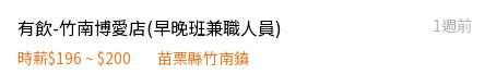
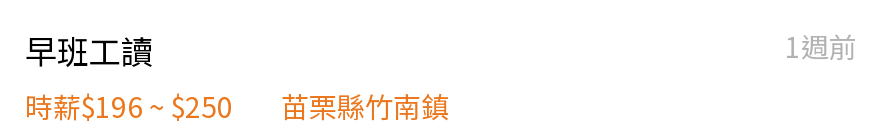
[17,15,282,41] 有飲-竹南博愛店(早晚班兼職人員) -> [25,27,153,75] 早班工讀
[17,47,249,69] 時薪$196 ~ $200 苗栗縣竹南鎮 -> [25,87,449,127] 時薪$196 ~ $250 苗栗縣竹南鎮

